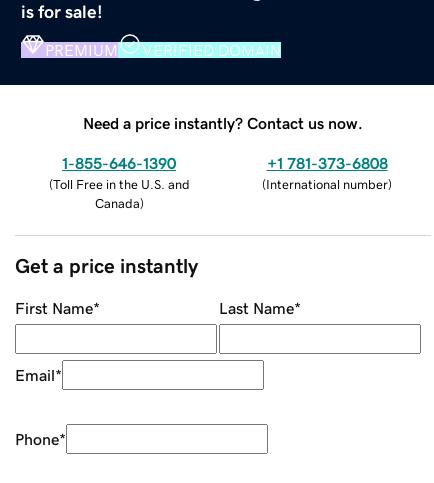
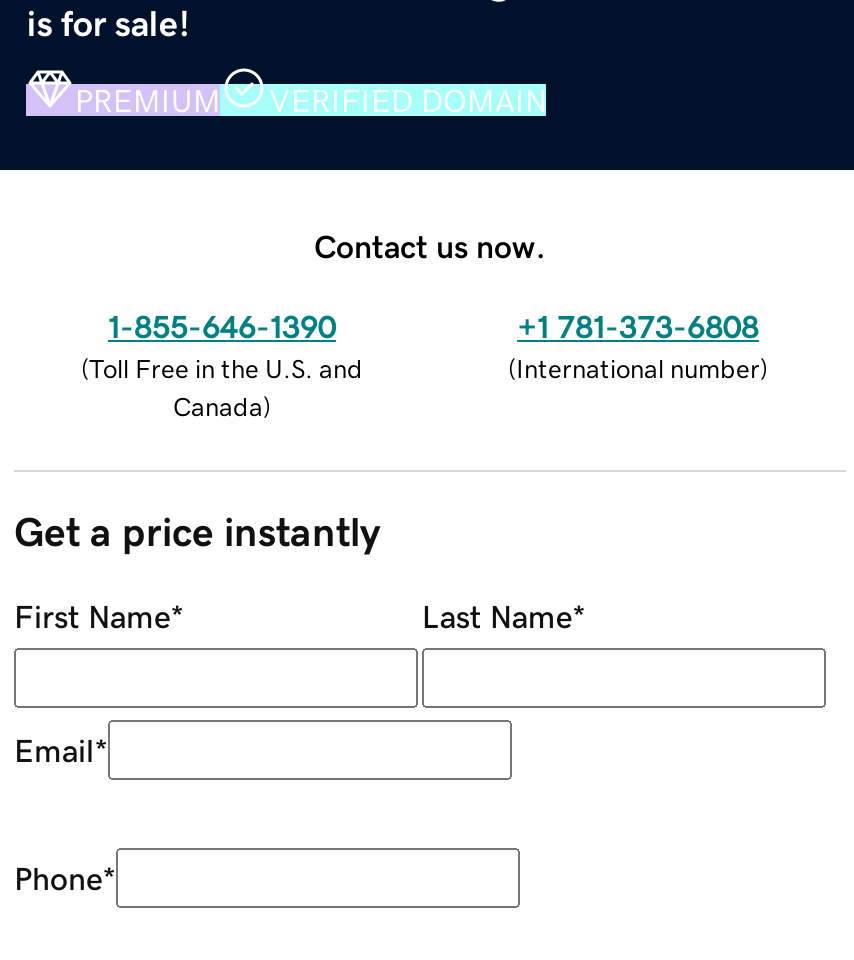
[83,115,363,131] Need a price instantly? Contact us now. -> [314,229,546,261] Contact us now.

